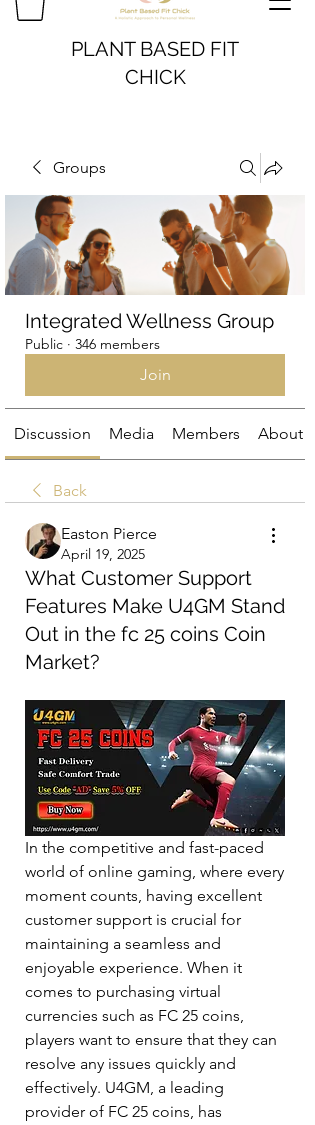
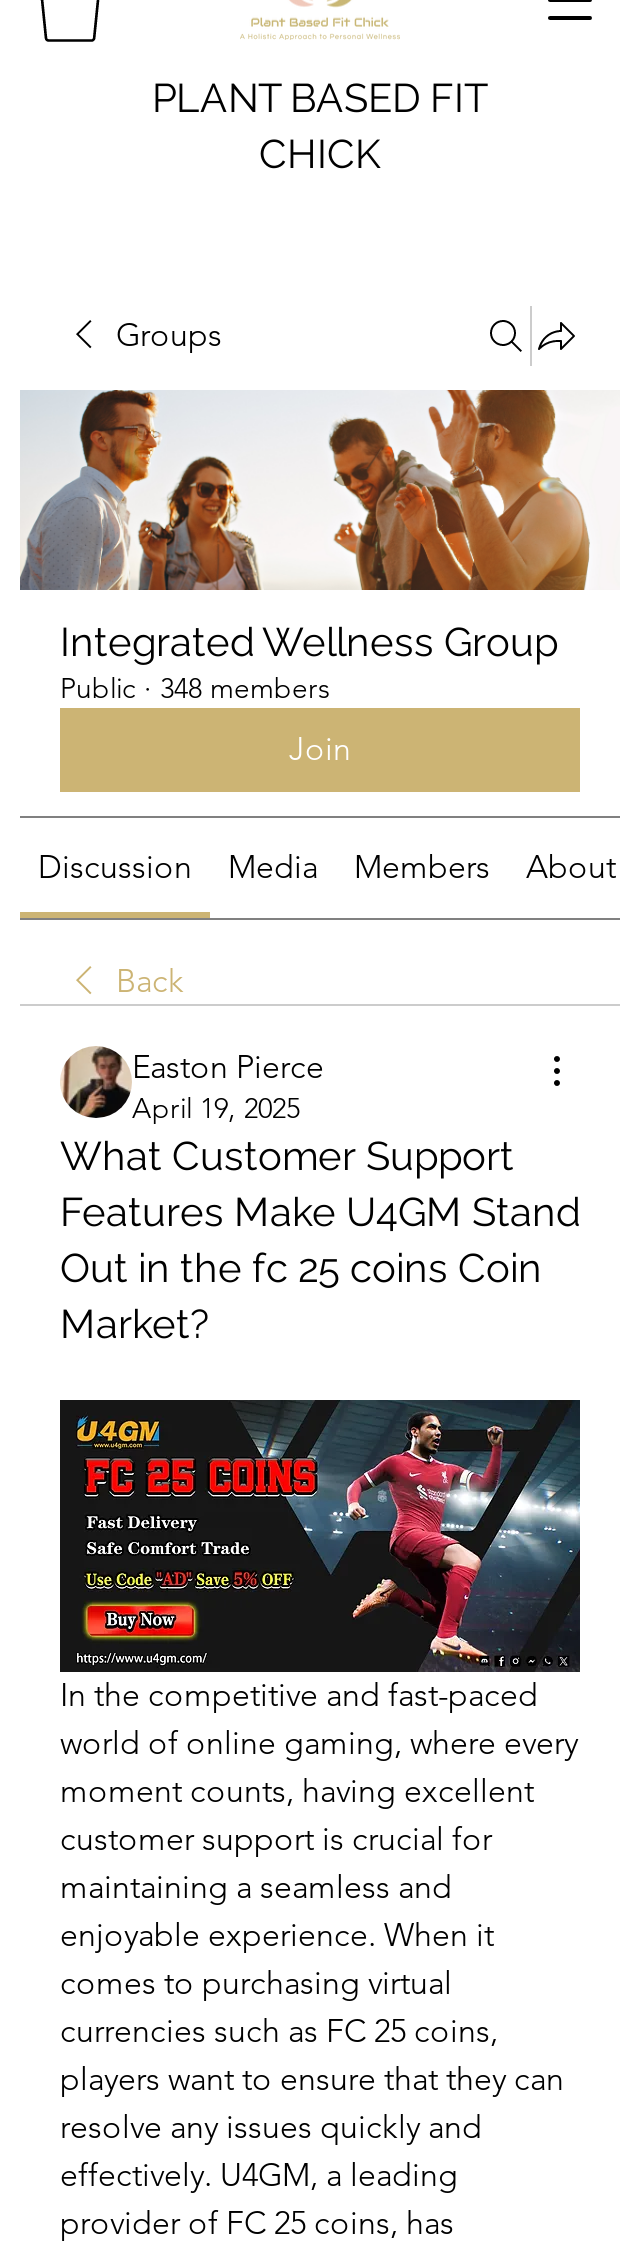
[25,335,160,353] Public · 346 members -> [60,669,330,705] Public · 348 members

